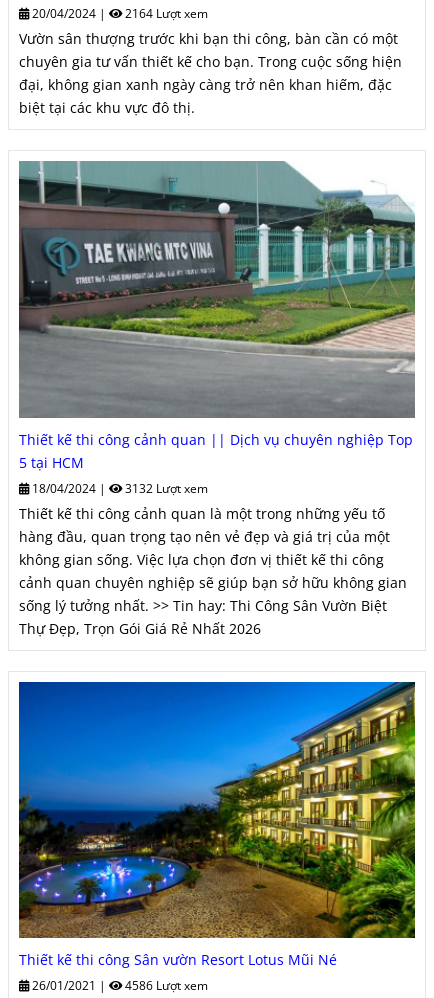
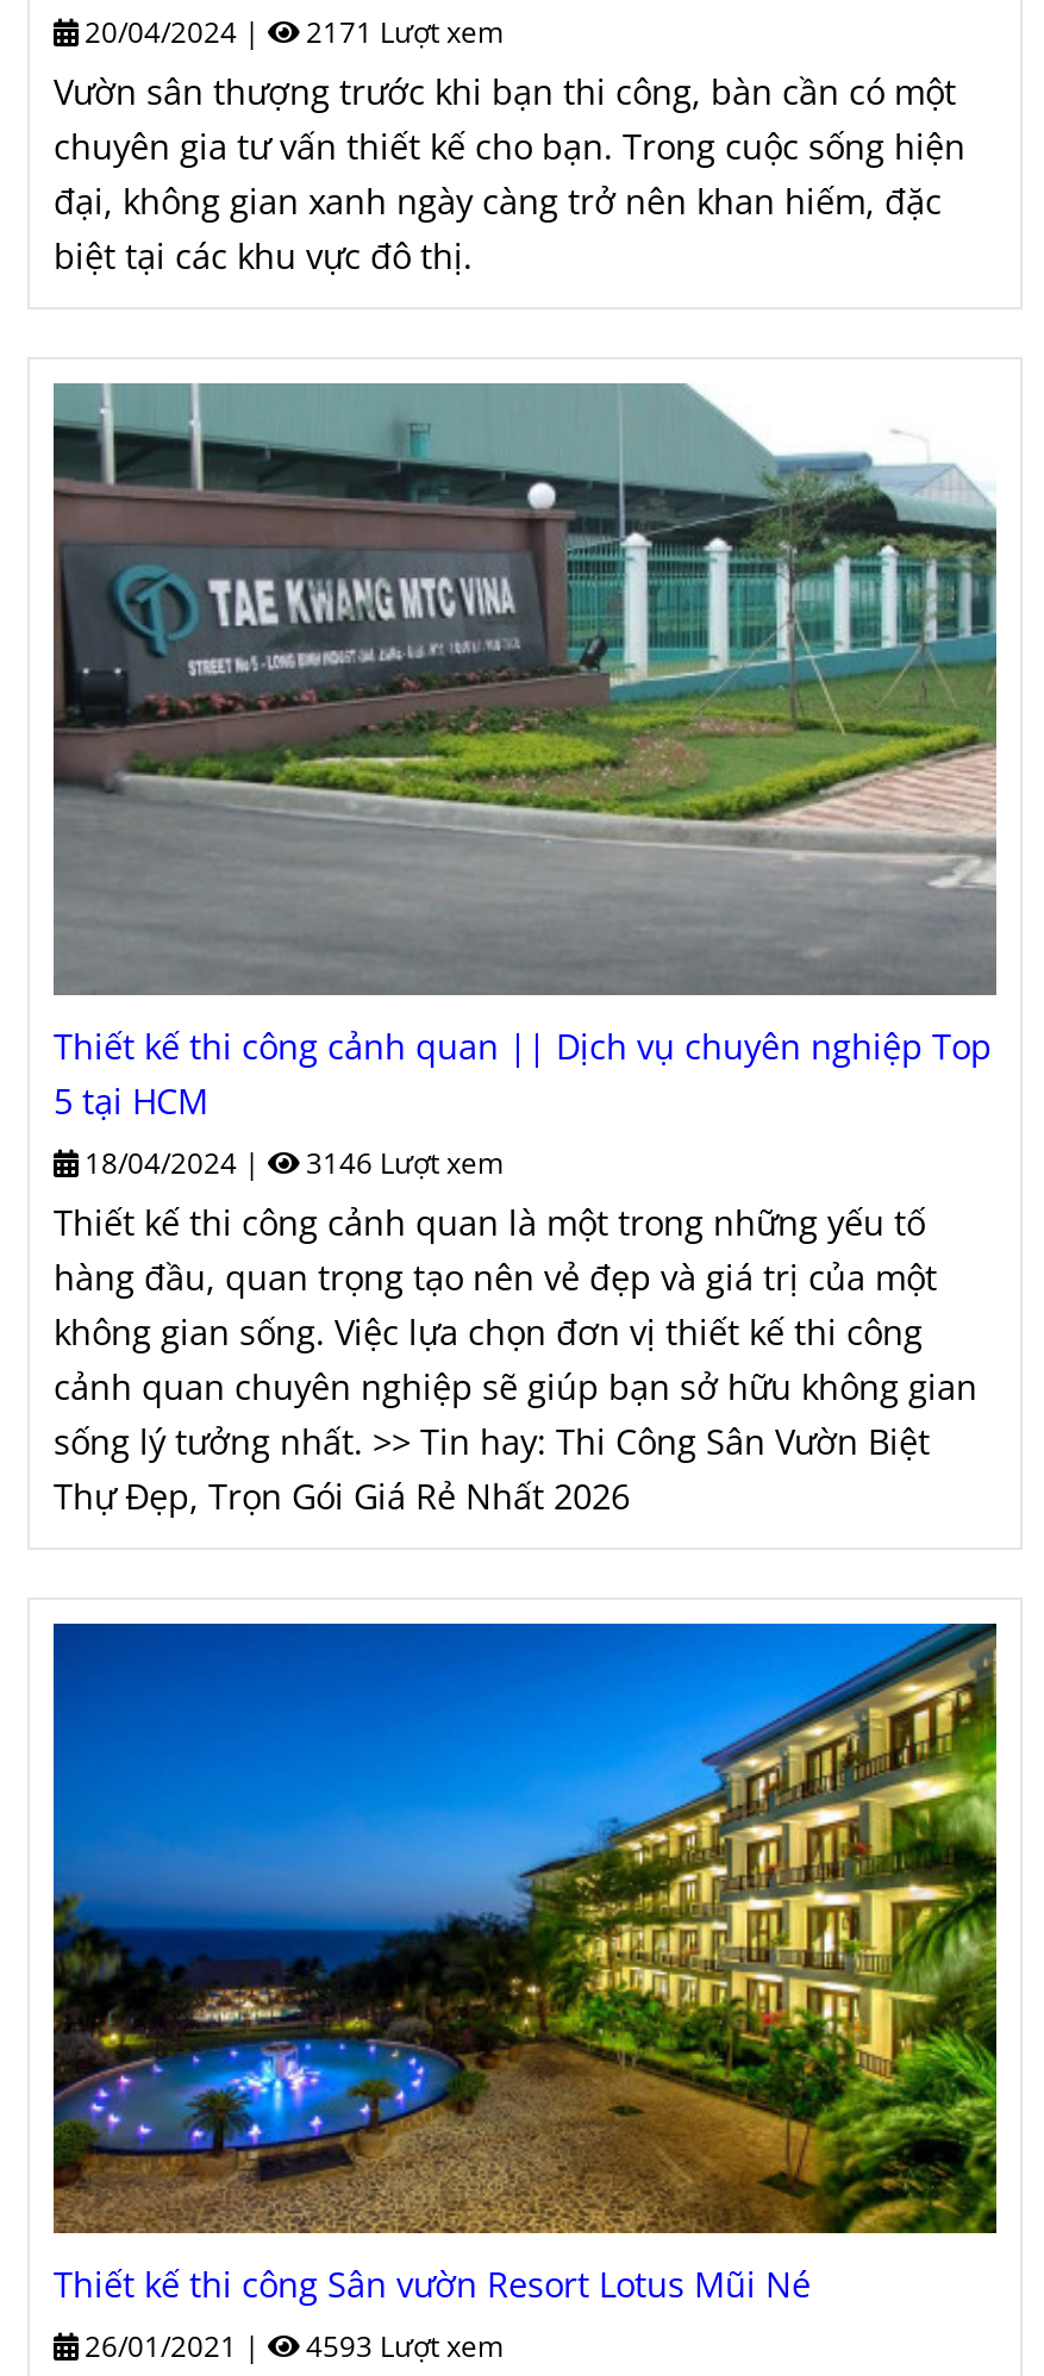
[122,5,208,21] 2164 Lượt xem -> [299,12,504,50] 2171 Lượt xem
[122,479,208,495] 3132 Lượt xem -> [299,1142,504,1180] 3146 Lượt xem
[122,977,208,993] 4586 Lượt xem -> [299,2326,504,2365] 4593 Lượt xem

